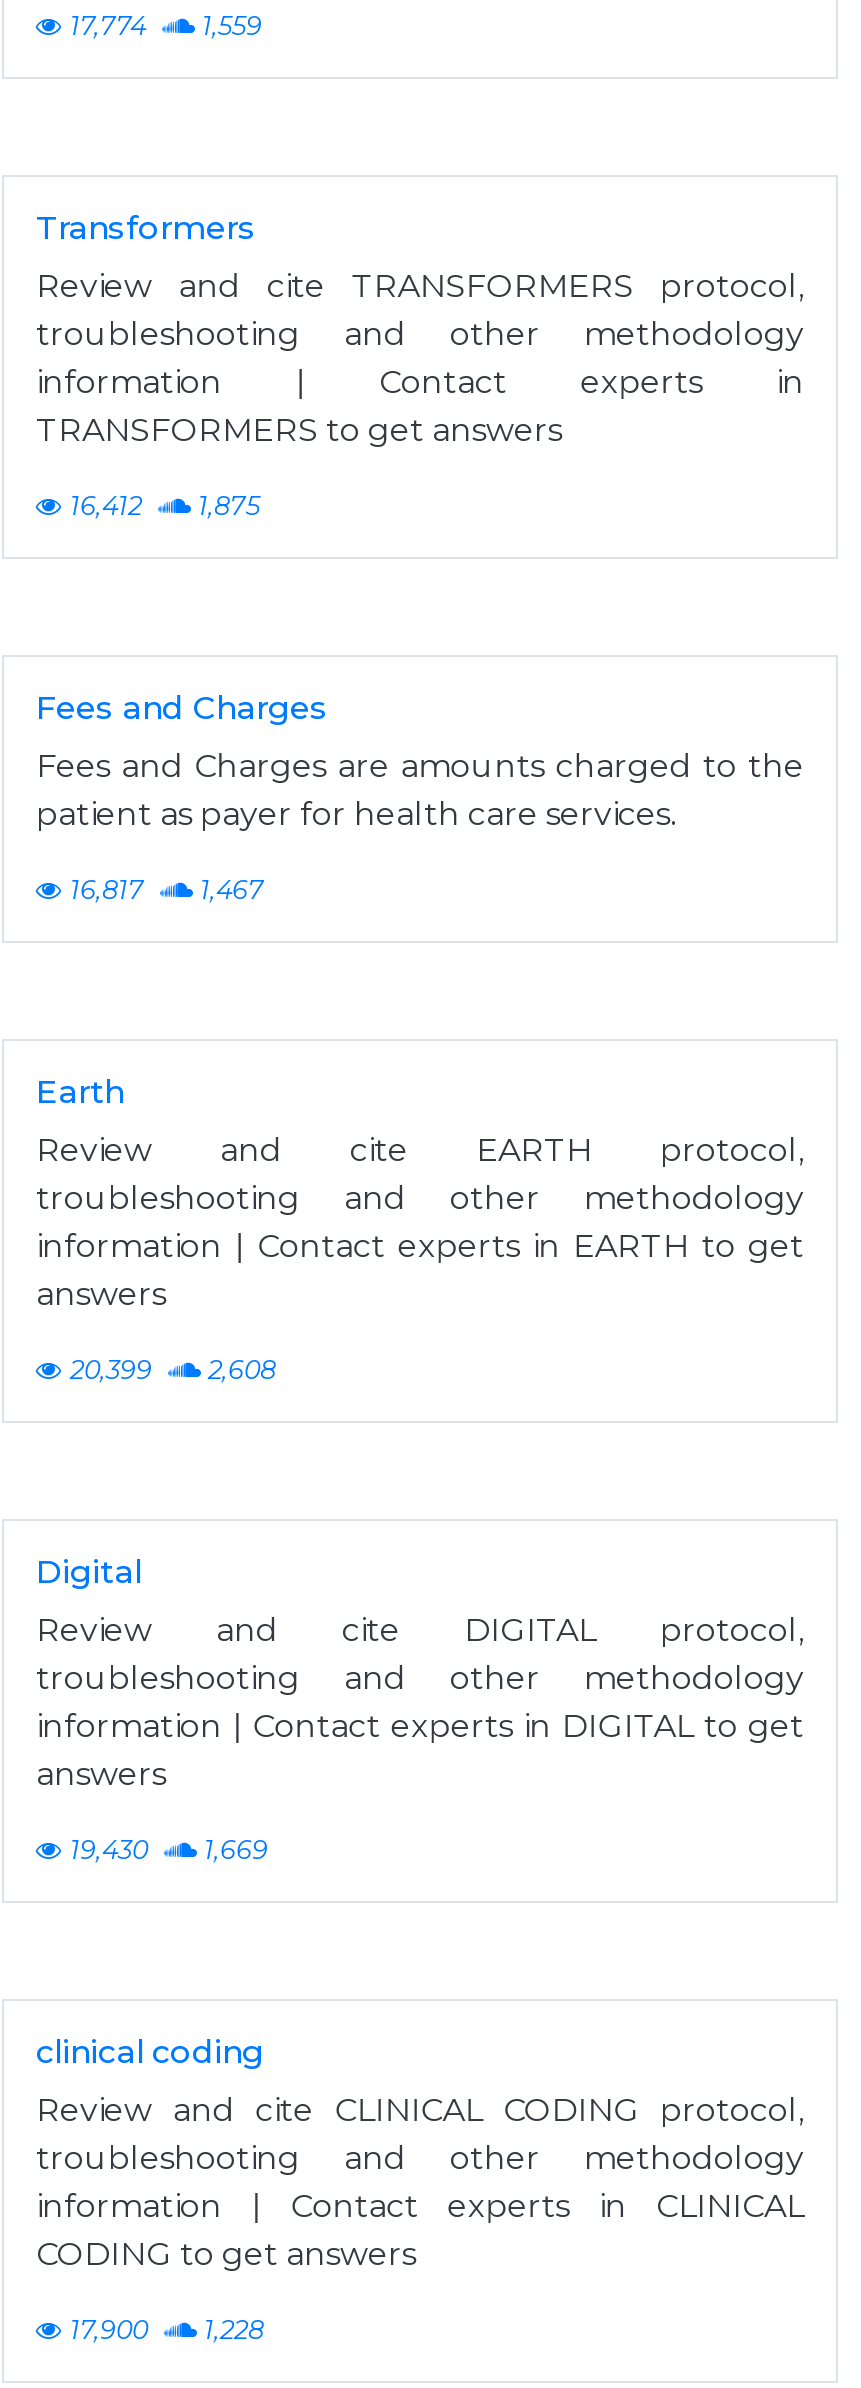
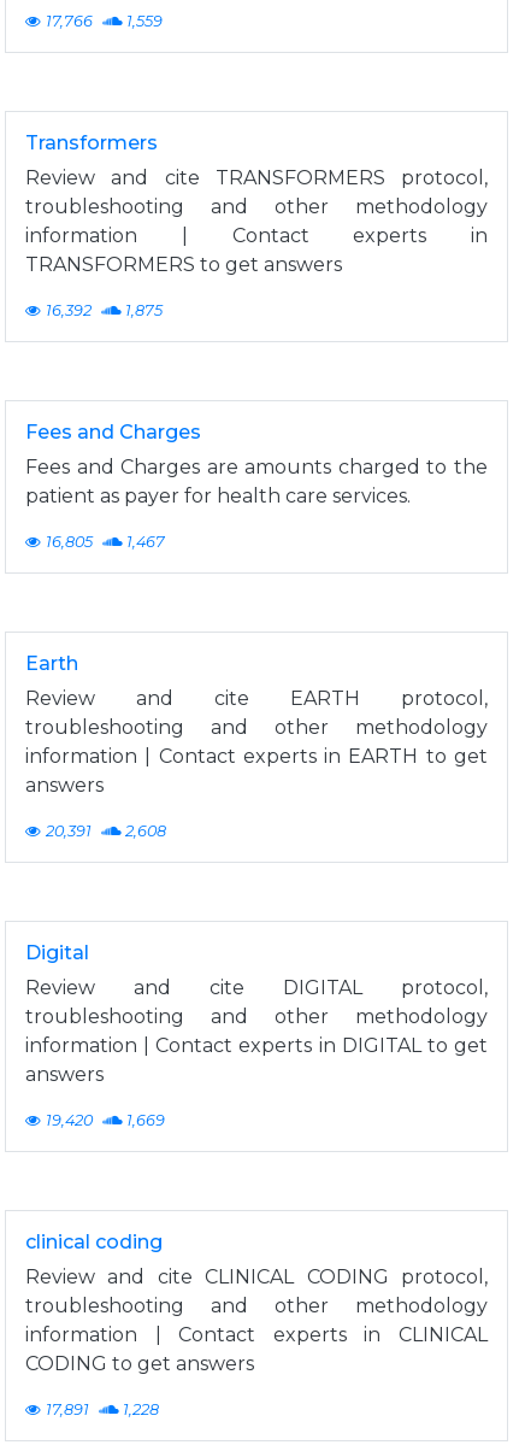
[70,10,262,40] 17,774 1,559 -> [46,12,163,30] 17,766 1,559
[70,490,260,520] 16,412 1,875 -> [46,301,163,319] 16,392 1,875
[70,874,264,904] 16,817 1,467 -> [46,532,165,550] 16,805 1,467
[70,1354,276,1384] 20,399 2,608 -> [46,822,166,840] 20,391 2,608
[70,1834,268,1864] 19,430 1,669 -> [46,1111,165,1129] 19,420 1,669
[70,2314,264,2344] 17,900 1,228 -> [46,1400,159,1418] 17,891 1,228

